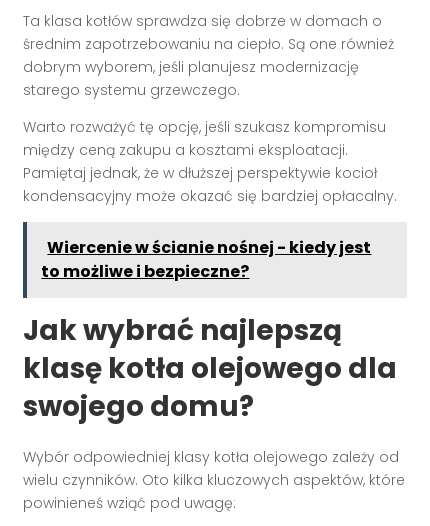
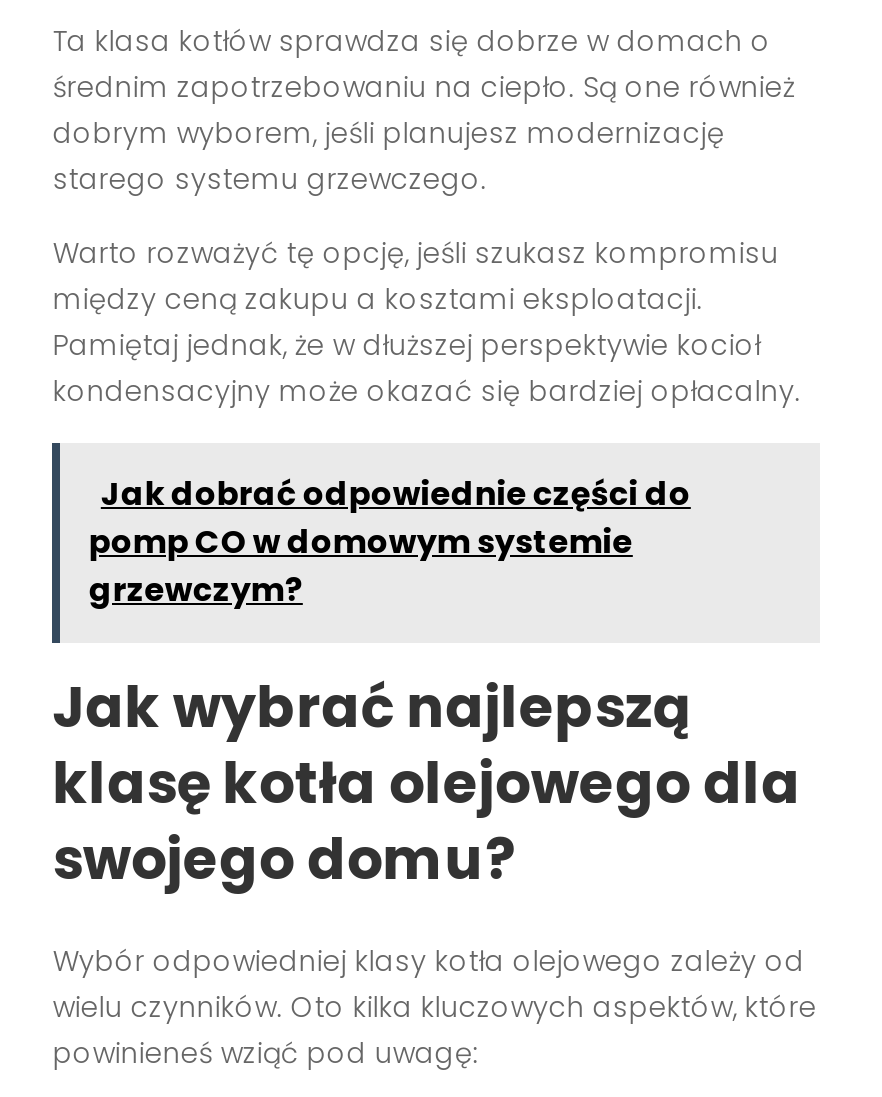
[41,236,371,283] Wiercenie w ścianie nośnej - kiedy jest | to możliwe i bezpieczne? -> [89,471,691,613] Jak dobrać odpowiednie części do | pomp CO w domowym systemie | grzewczym?

